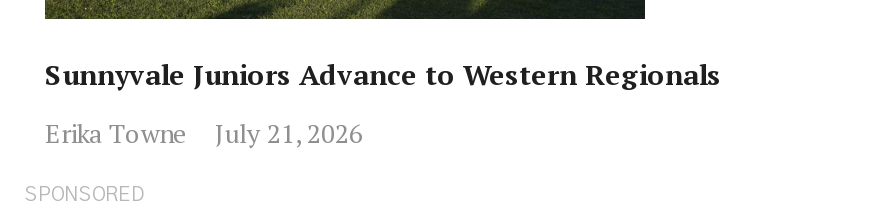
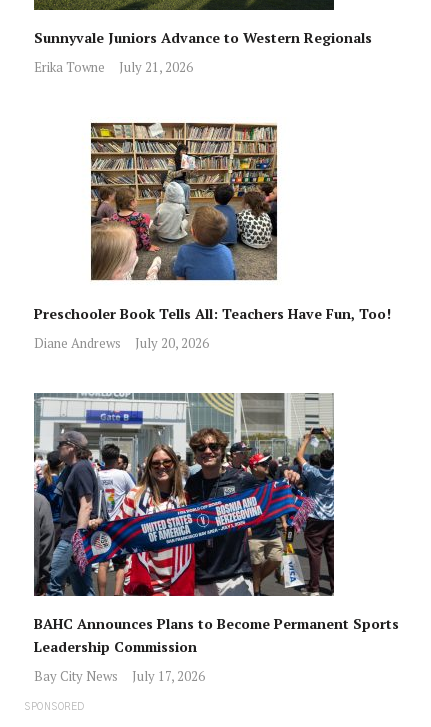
none -> [33,392,399,685] [image] | BAHC Announces Plans to Become Permanent Sports | Leadership Commission | Bay City News | July 17, 2026
none -> [34,122,391,352] [image] | Preschooler Book Tells All: Teachers Have Fun, Too! | Diane Andrews | July 20, 2026

